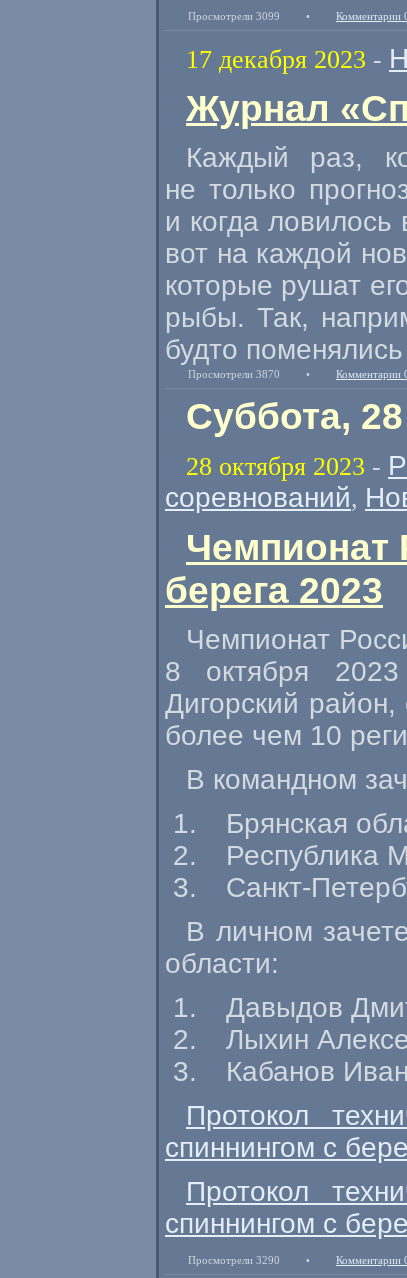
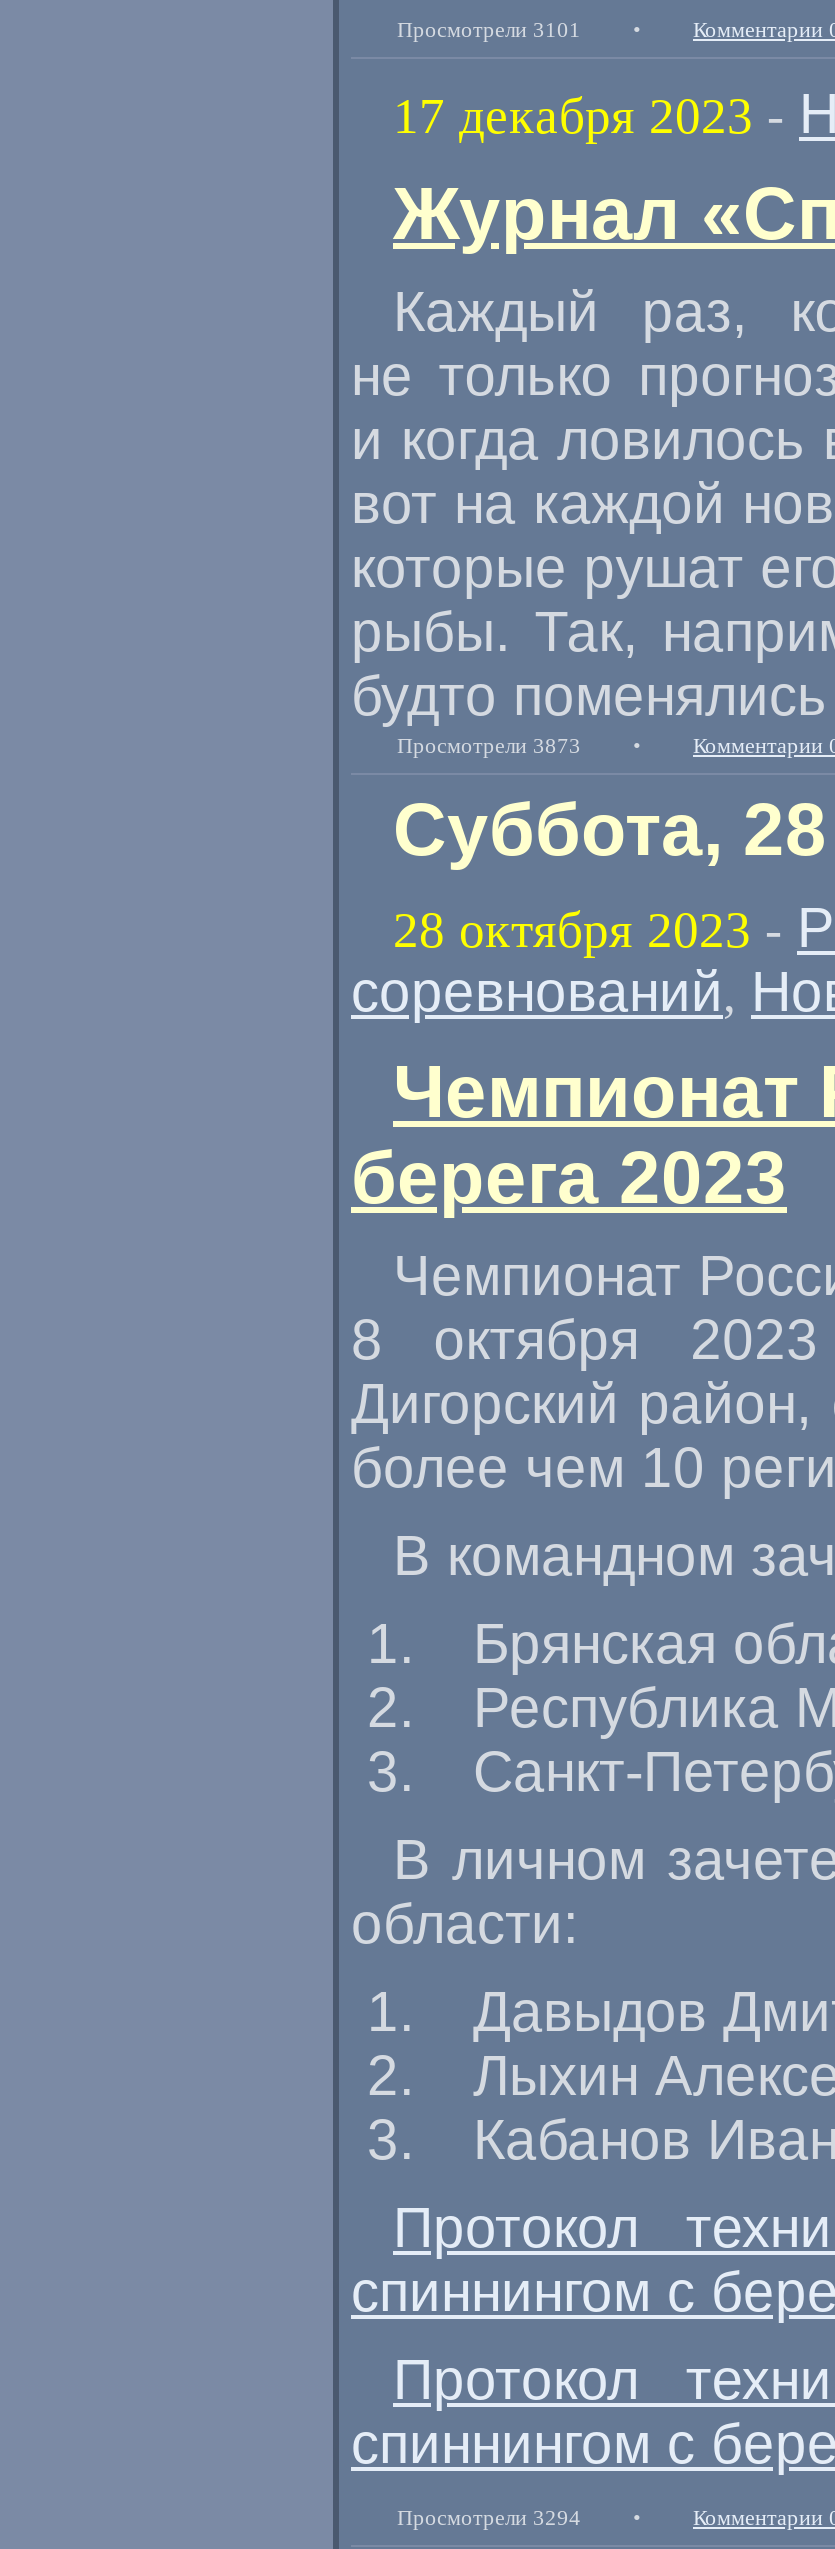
[188,10,280,22] Просмотрели 3099 -> [397,17,581,41] Просмотрели 3101
[188,368,280,380] Просмотрели 3870 -> [397,733,581,757] Просмотрели 3873
[188,1254,280,1266] Просмотрели 3290 -> [397,2505,581,2529] Просмотрели 3294

